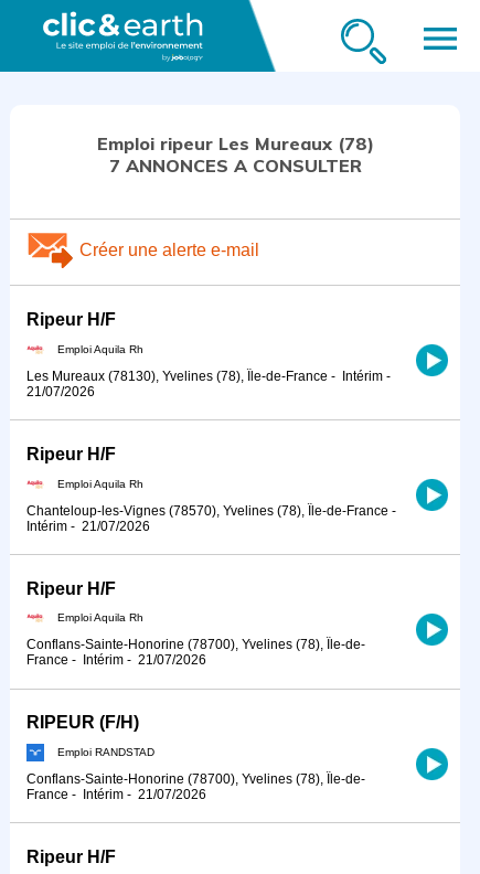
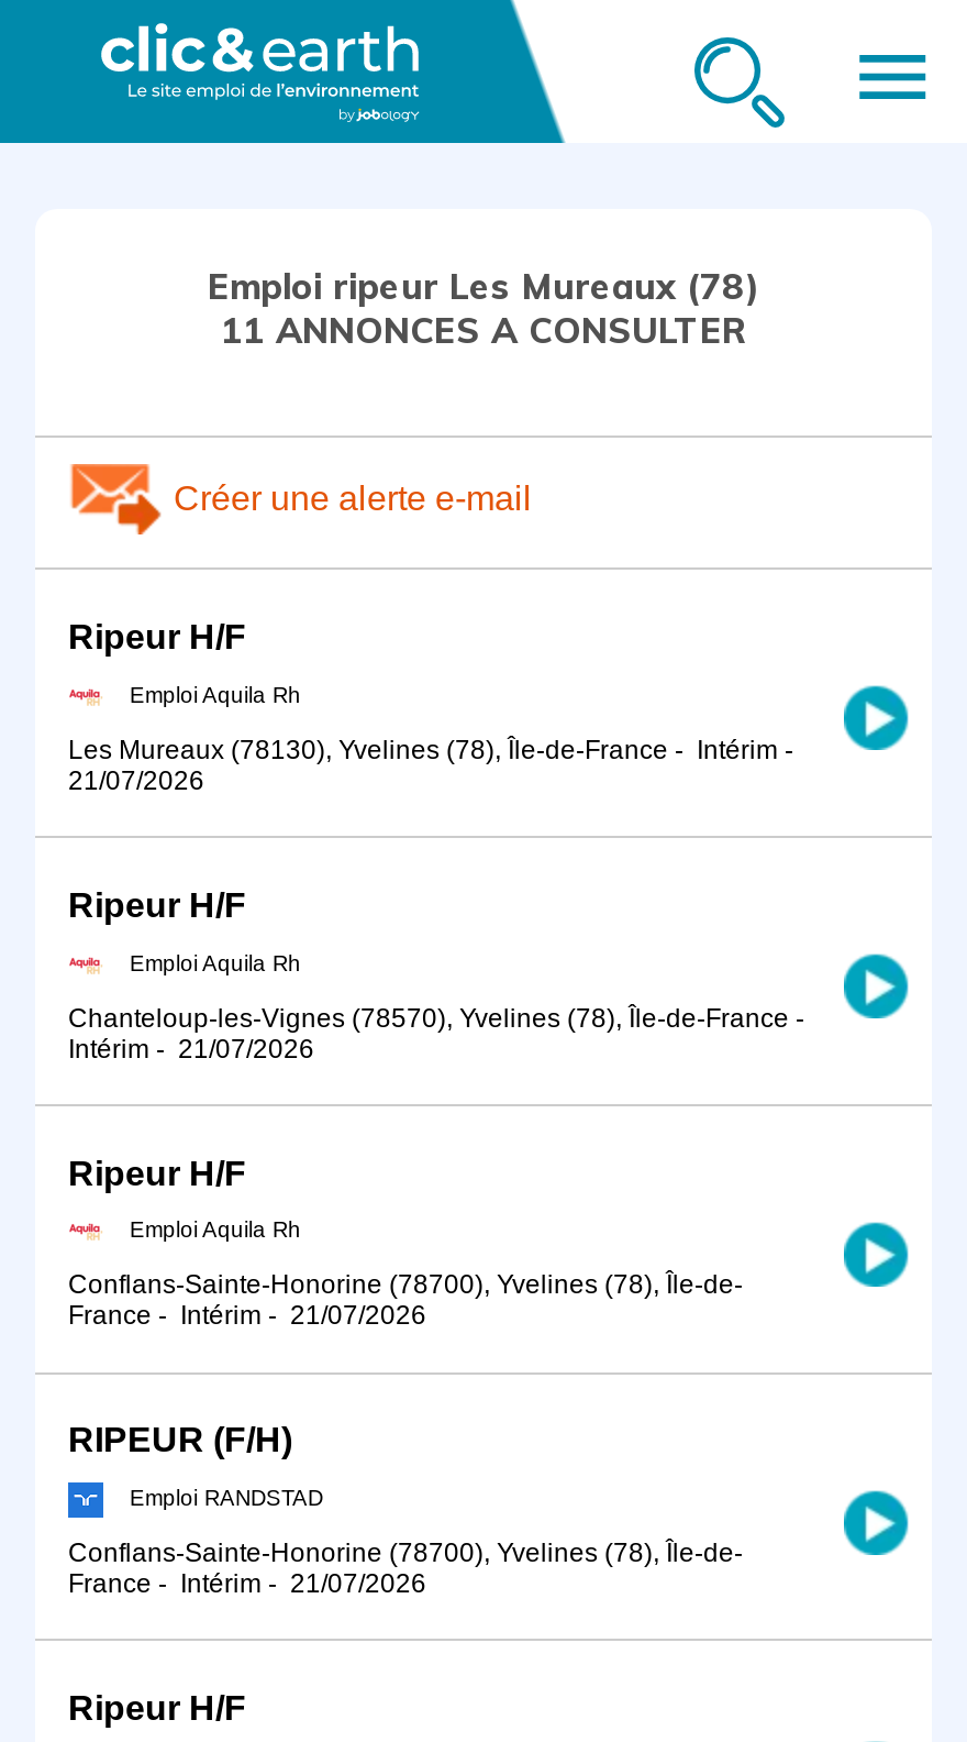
[109,154,361,177] 7 ANNONCES A CONSULTER -> [221,308,746,352] 11 ANNONCES A CONSULTER

